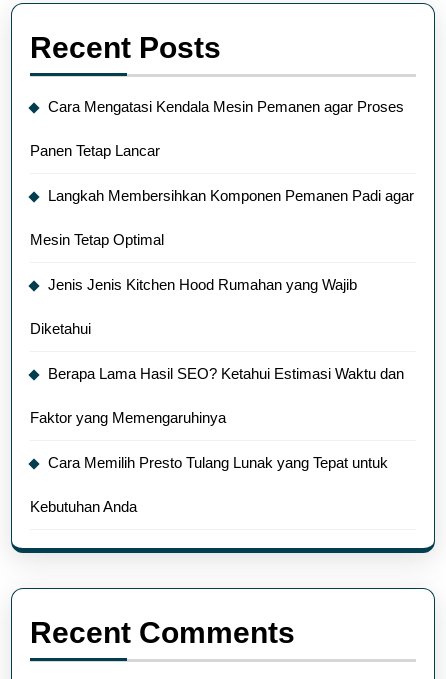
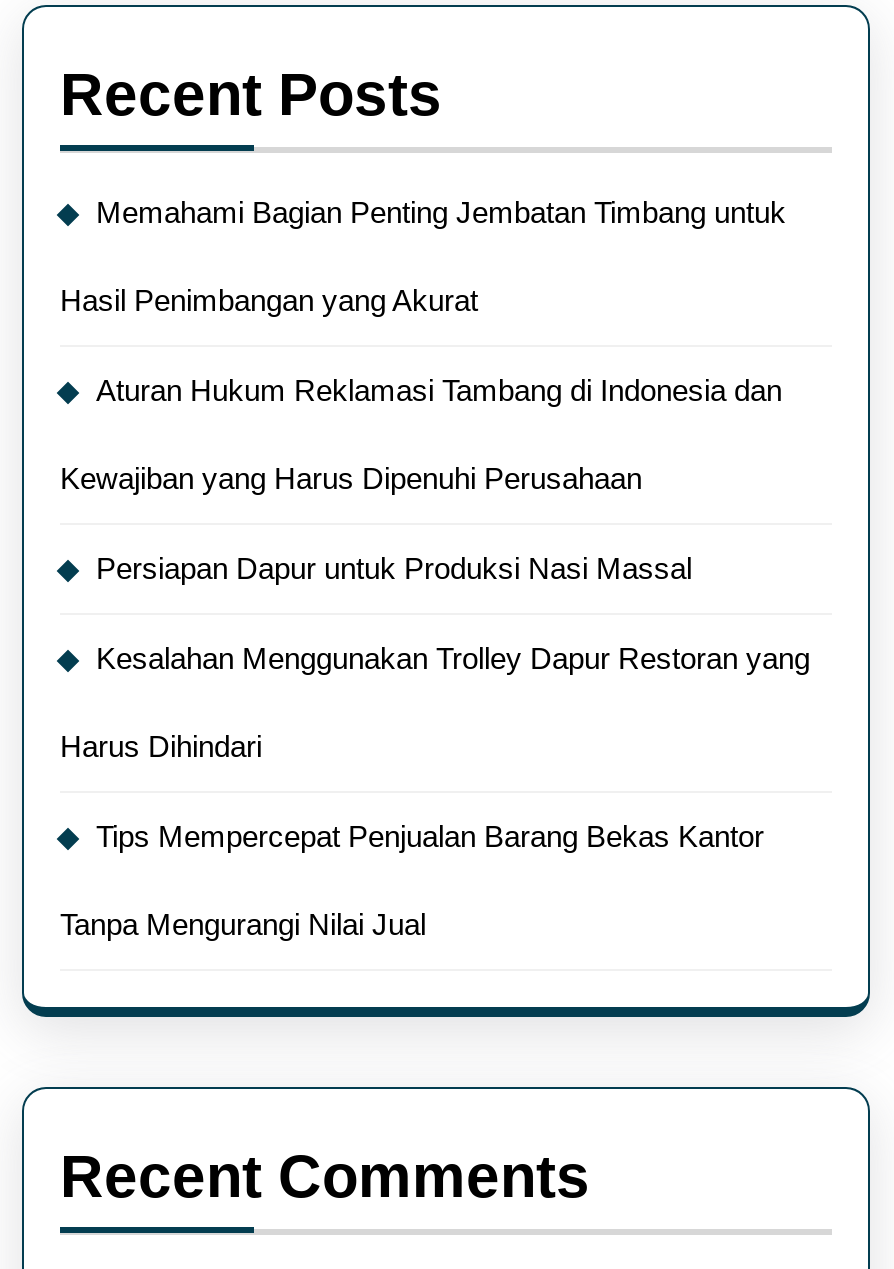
[30,98,414,515] Cara Mengatasi Kendala Mesin Pemanen agar Proses | Panen Tetap Lancar | Langkah Membersihkan Komponen Pemanen Padi agar | Mesin Tetap Optimal | Jenis Jenis Kitchen Hood Rumahan yang Wajib | Diketahui | Berapa Lama Hasil SEO? Ketahui Estimasi Waktu dan | Faktor yang Memengaruhinya | Cara Memilih Presto Tulang Lunak yang Tepat untuk | Kebutuhan Anda -> [60,195,810,941] Memahami Bagian Penting Jembatan Timbang untuk | Hasil Penimbangan yang Akurat | Aturan Hukum Reklamasi Tambang di Indonesia dan | Kewajiban yang Harus Dipenuhi Perusahaan | Persiapan Dapur untuk Produksi Nasi Massal | Kesalahan Menggunakan Trolley Dapur Restoran yang | Harus Dihindari | Tips Mempercepat Penjualan Barang Bekas Kantor | Tanpa Mengurangi Nilai Jual

